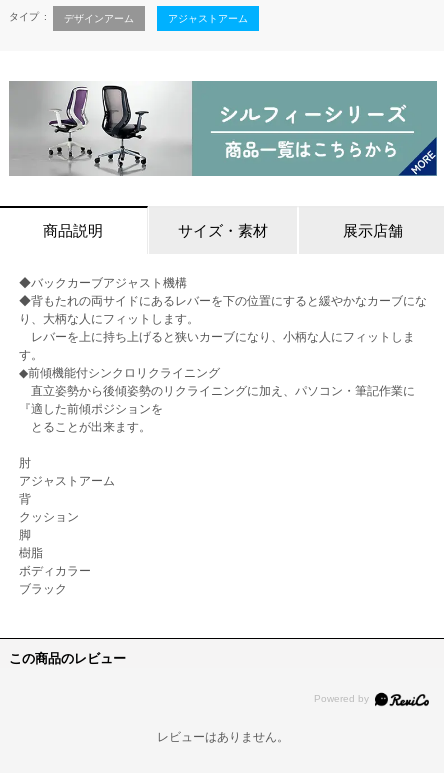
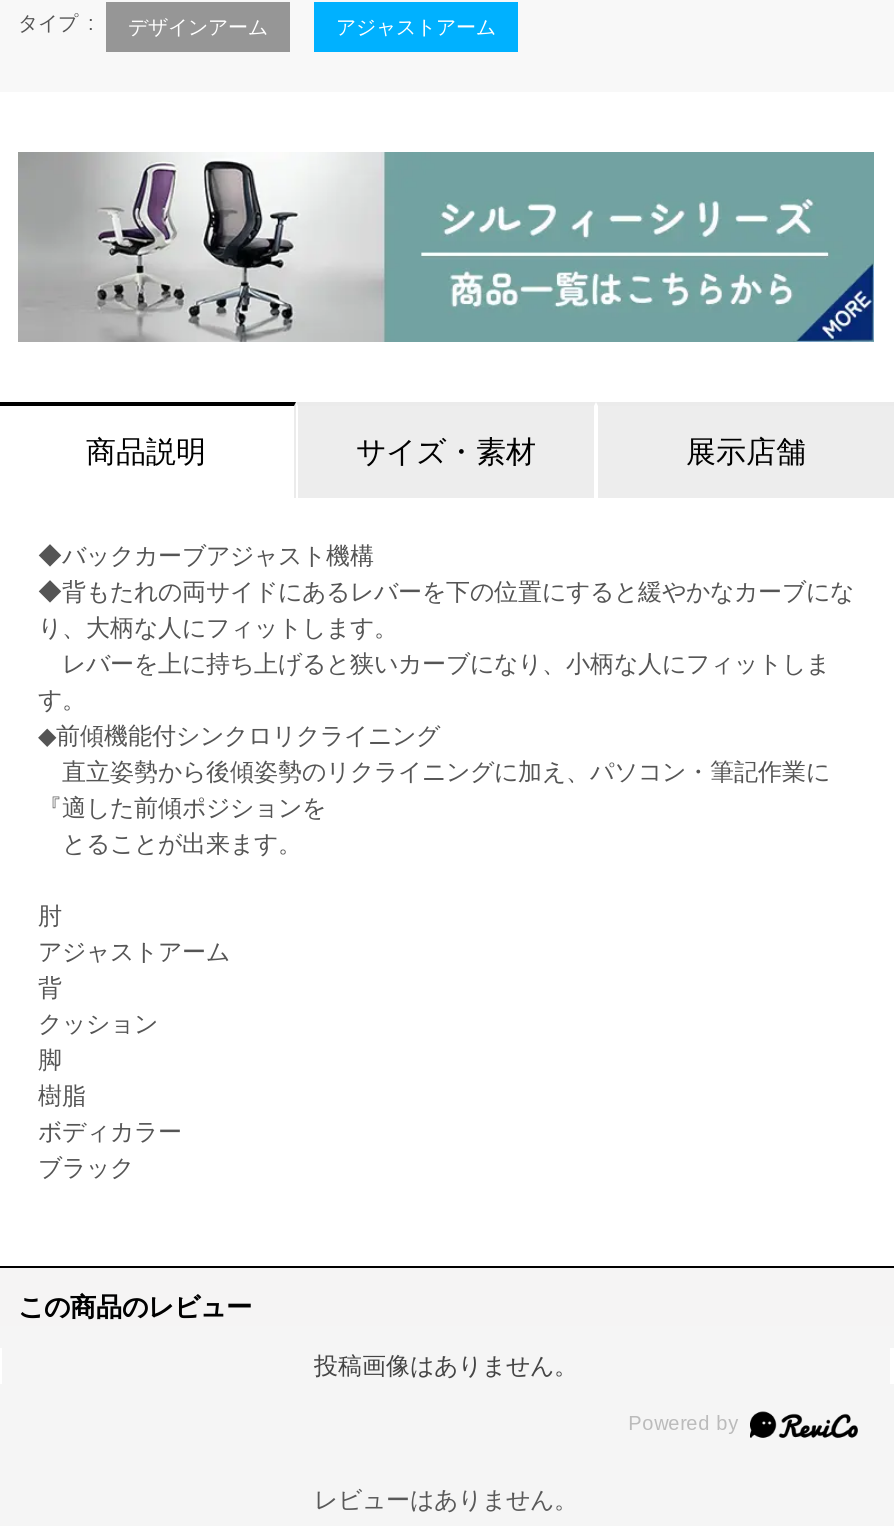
none -> [314,1353,578,1381] 投稿画像はありません。

